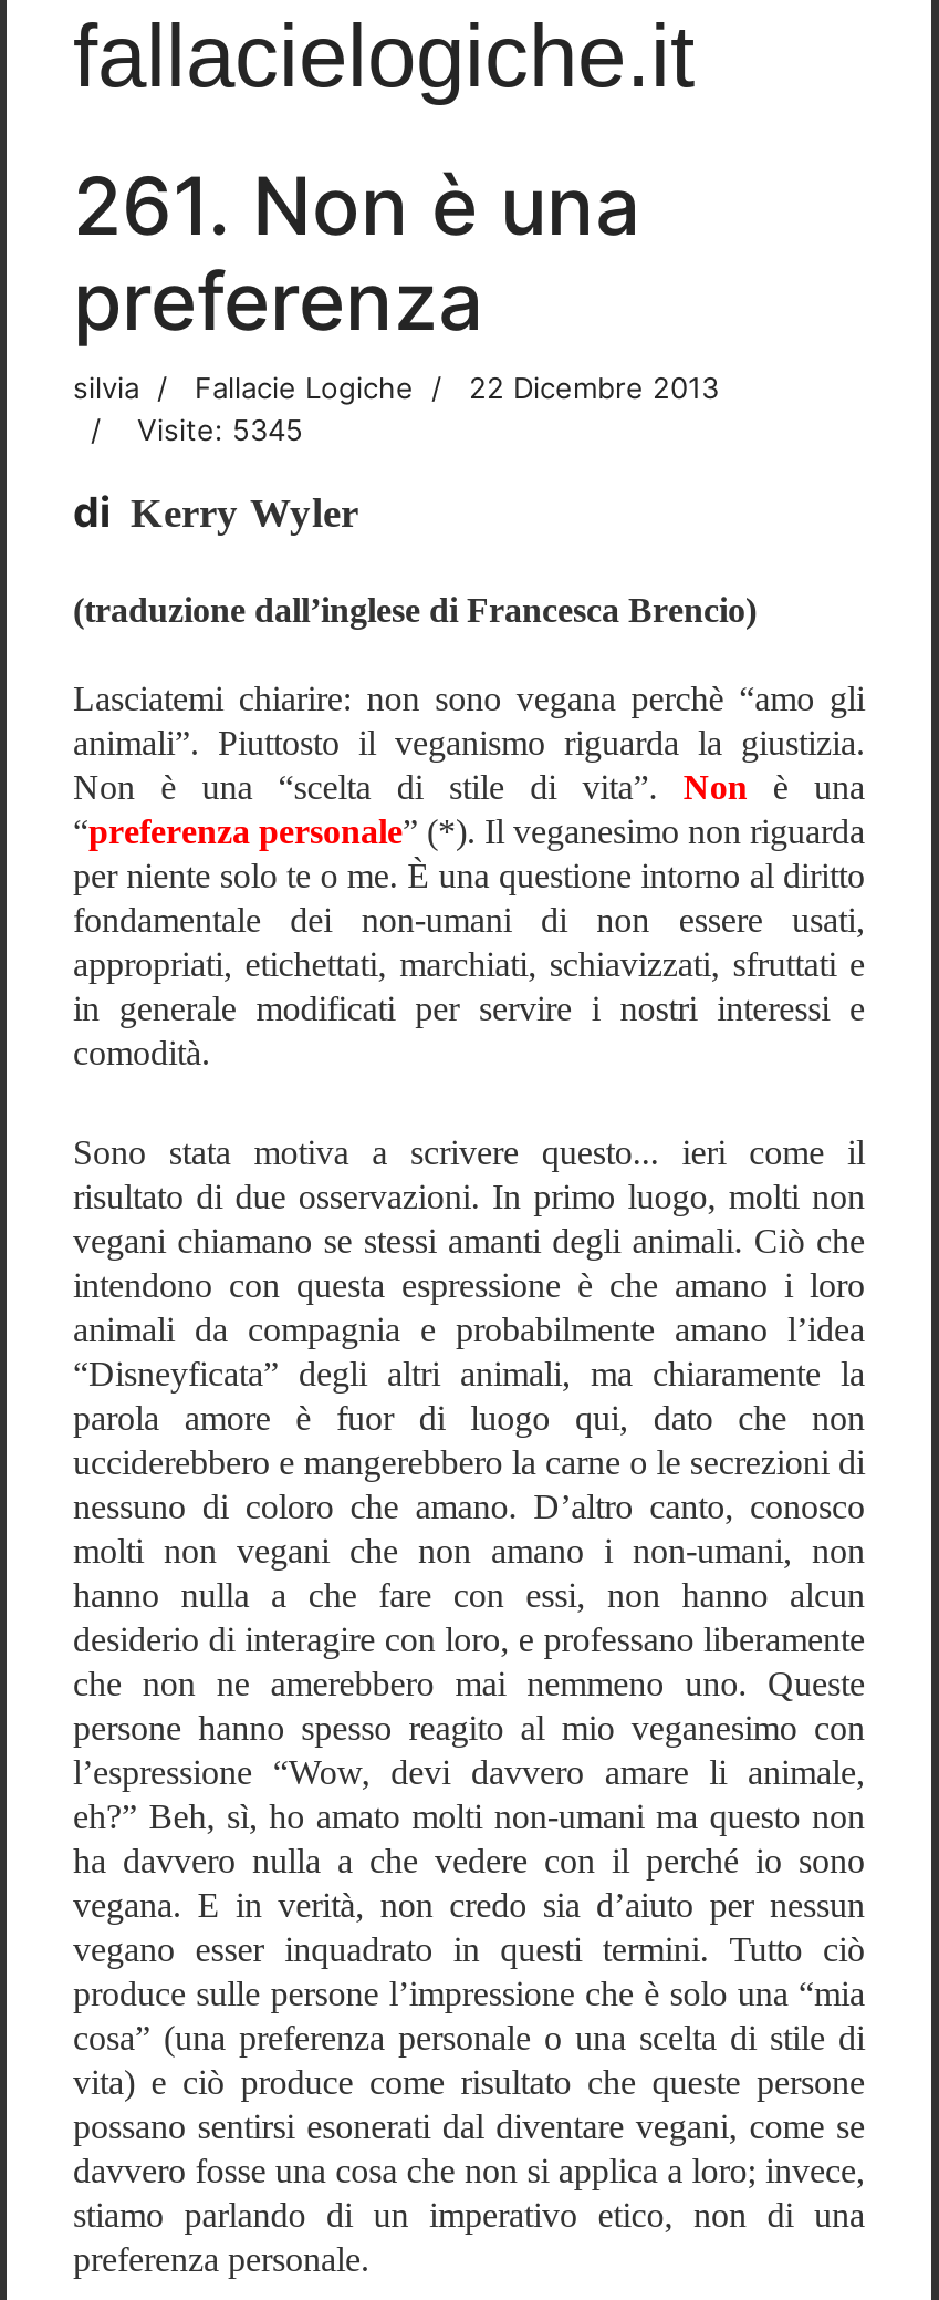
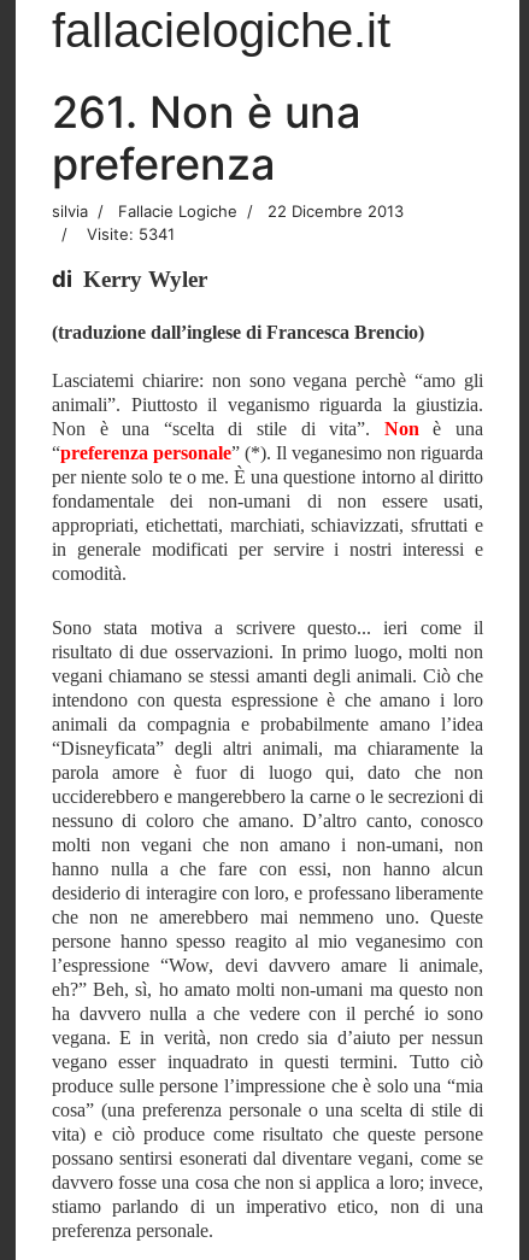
[137,411,303,446] Visite: 5345 -> [87,224,175,243] Visite: 5341

